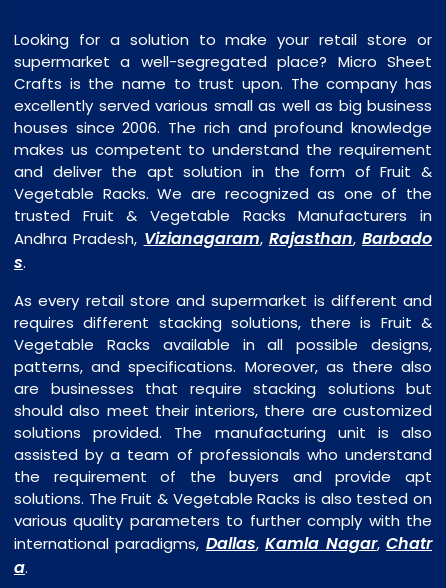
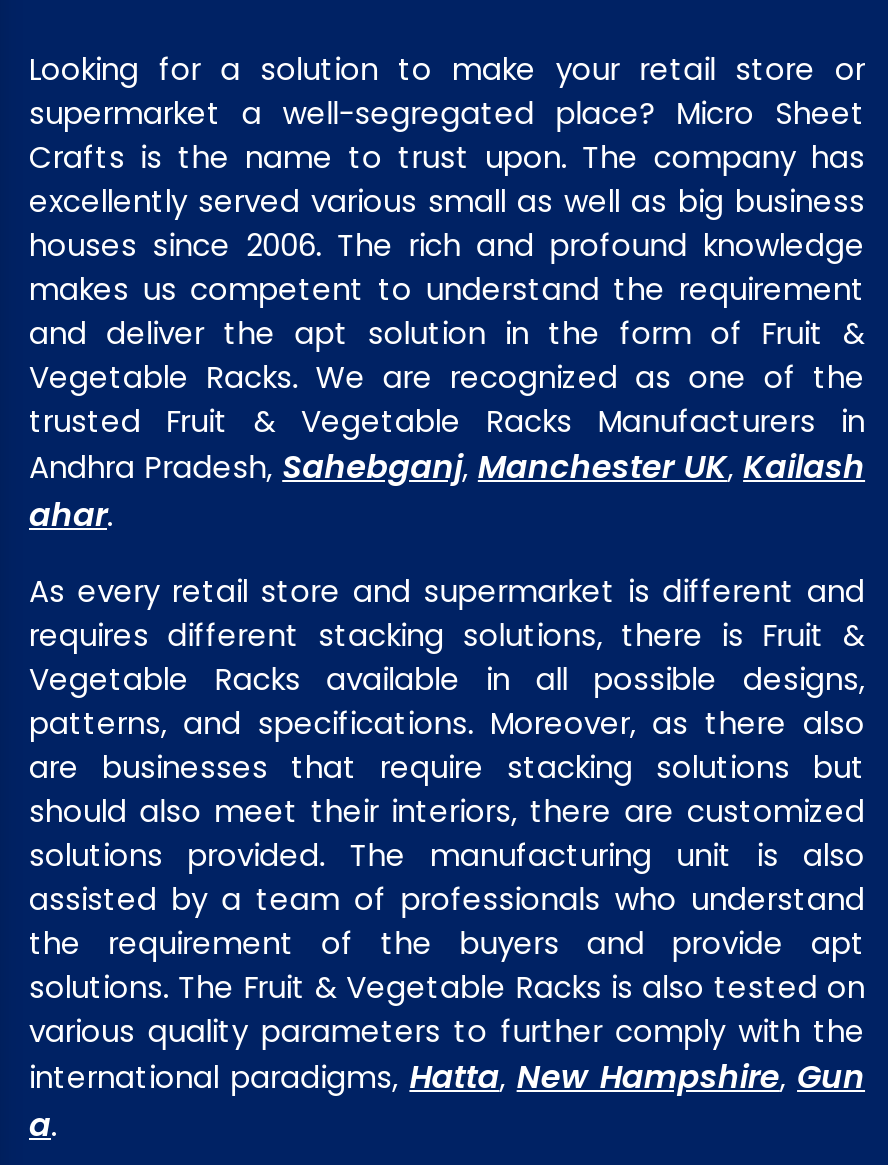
[14,227,432,274] Andhra Pradesh, Vizianagaram, Rajasthan, Barbado | s. -> [29,444,865,538] Andhra Pradesh, Sahebganj, Manchester UK, Kailash | ahar.
[14,532,432,555] international paradigms, Dallas, Kamla Nagar, Chatr -> [29,1054,865,1100] international paradigms, Hatta, New Hampshire, Gun

